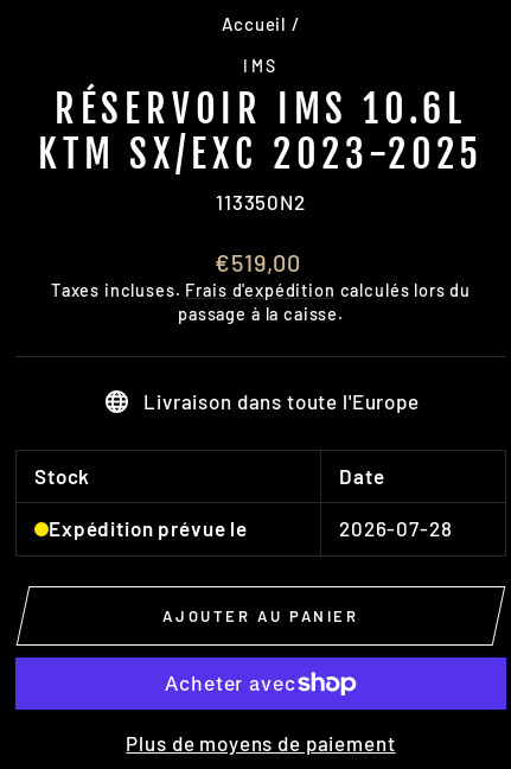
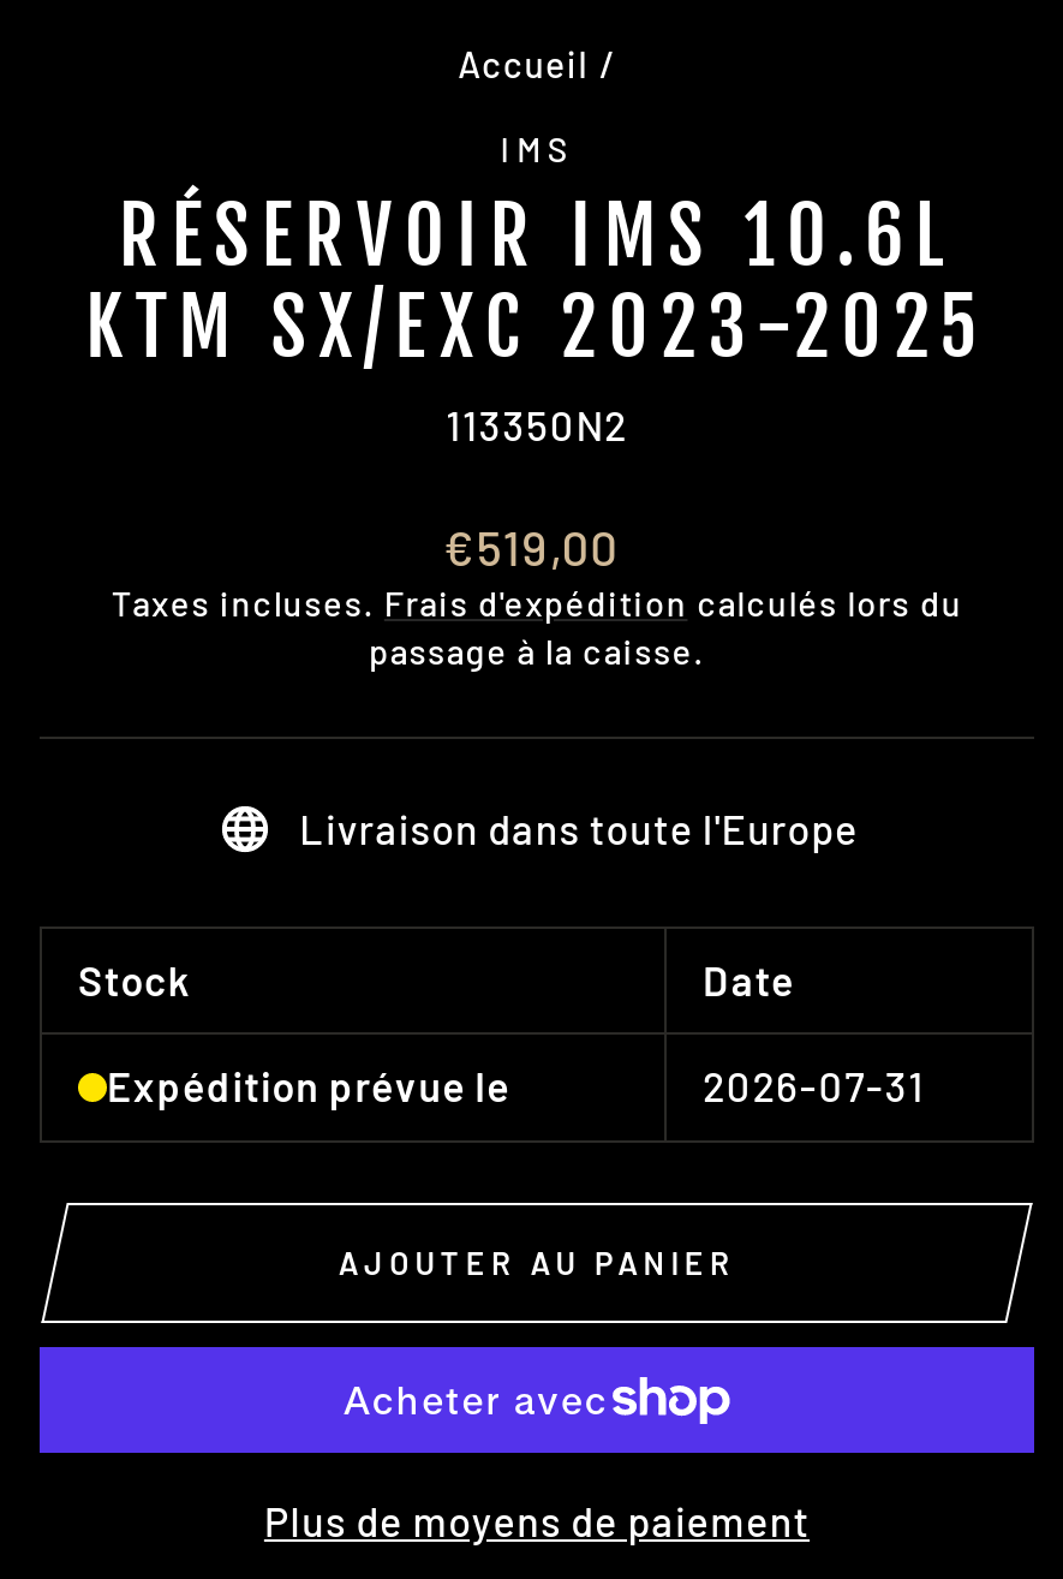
[339,516,452,539] 2026-07-28 -> [703,1060,925,1108] 2026-07-31

